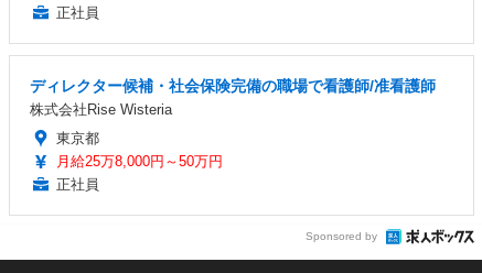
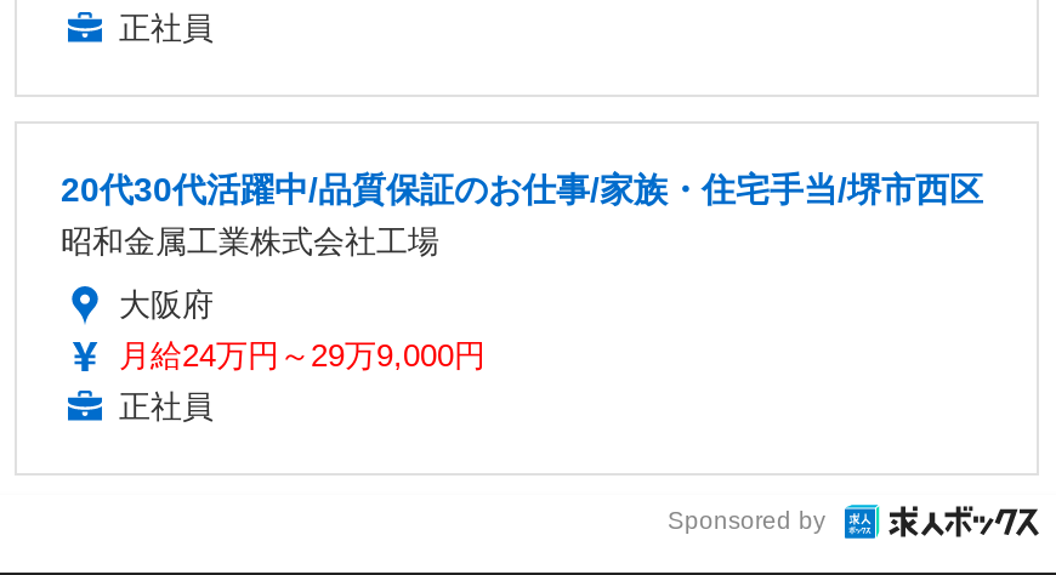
[30,77,436,117] ディレクター候補・社会保険完備の職場で看護師/准看護師 | 株式会社Rise Wisteria -> [61,169,983,259] 20代30代活躍中/品質保証のお仕事/家族・住宅手当/堺市西区 | 昭和金属工業株式会社工場
[56,130,223,169] 東京都 | 月給25万8,000円～50万円 -> [119,286,486,373] 大阪府 | 月給24万円～29万9,000円

